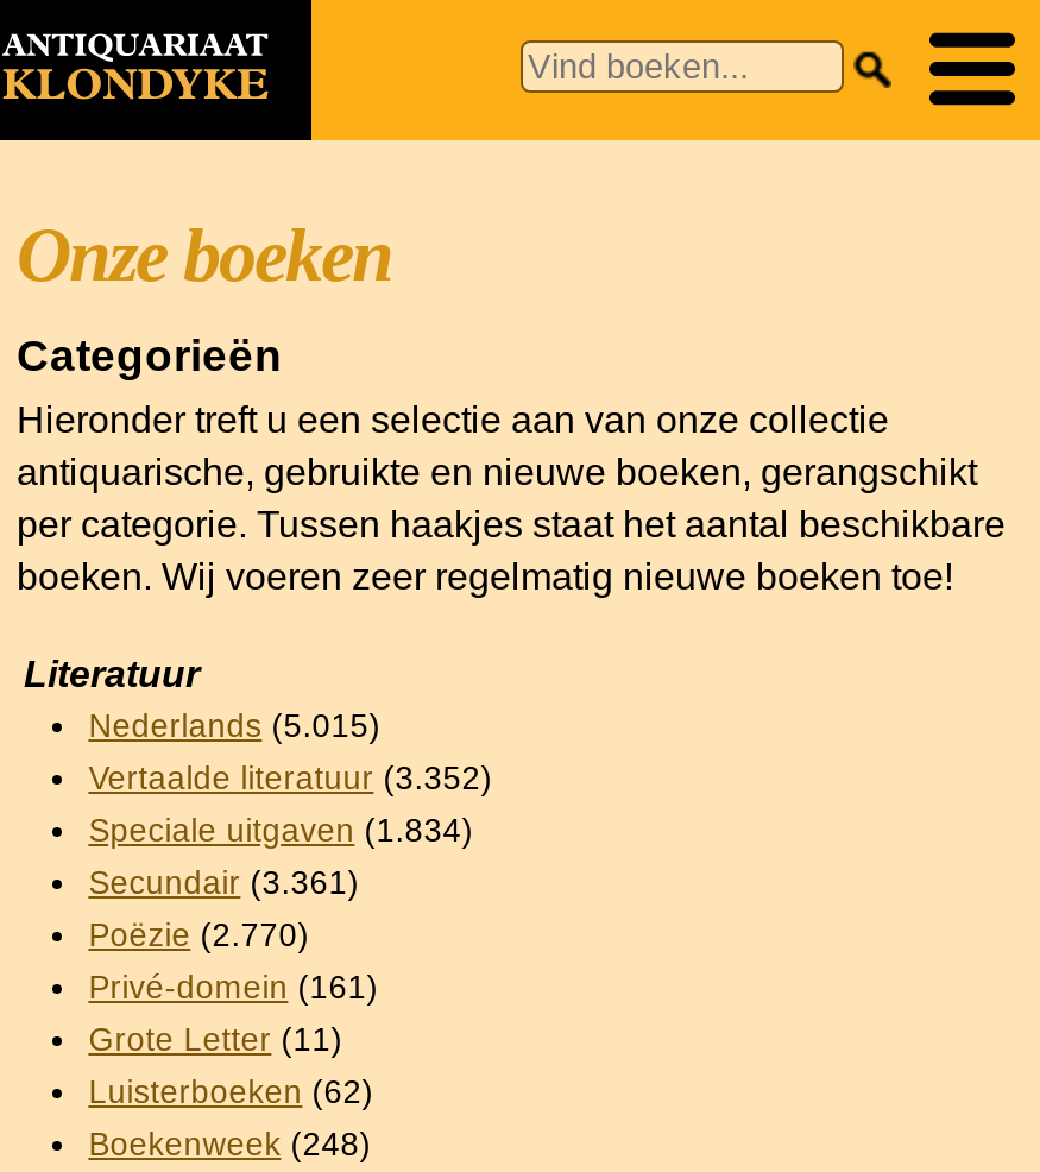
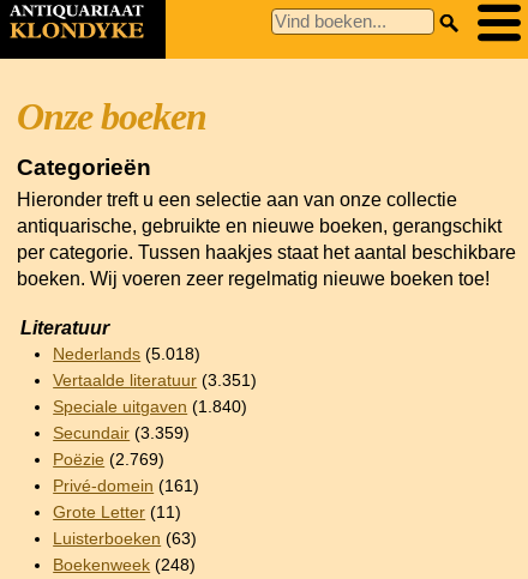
[88,708,381,743] Nederlands (5.015) -> [53,345,201,363] Nederlands (5.018)
[88,760,493,796] Vertaalde literatuur (3.352) -> [53,371,257,389] Vertaalde literatuur (3.351)
[88,812,474,848] Speciale uitgaven (1.834) -> [53,398,247,416] Speciale uitgaven (1.840)
[88,865,359,900] Secundair (3.361) -> [53,424,190,442] Secundair (3.359)
[88,917,310,953] Poëzie (2.770) -> [53,450,165,468] Poëzie (2.769)
[88,1074,374,1109] Luisterboeken (62) -> [53,529,197,547] Luisterboeken (63)

